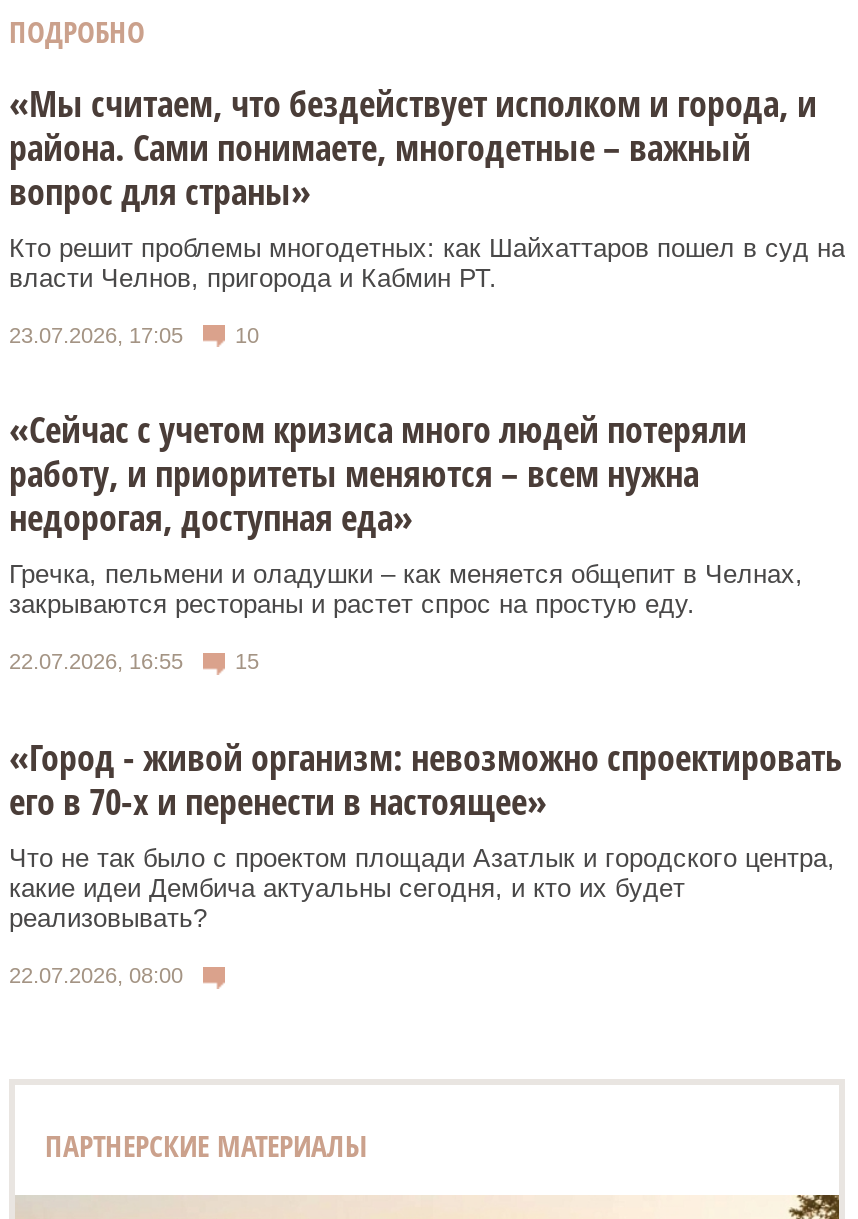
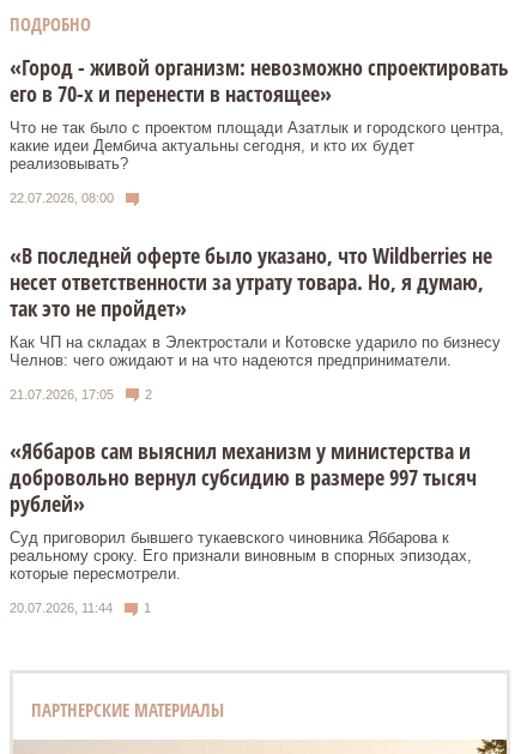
[9,79,845,674] «Мы считаем, что бездействует исполком и города, и | района. Сами понимаете, многодетные – важный | вопрос для страны» | Кто решит проблемы многодетных: как Шайхаттаров пошел в суд на | власти Челнов, пригорода и Кабмин РТ. | 23.07.2026, 17:05 | 10 | «Сейчас с учетом кризиса много людей потеряли | работу, и приоритеты меняются – всем нужна | недорогая, доступная еда» | Гречка, пельмени и оладушки – как меняется общепит в Челнах, | закрываются рестораны и растет спрос на простую еду. | 22.07.2026, 16:55 | 15 -> none
moved [9,733,843,987] -> [10,53,509,205]: «Город - живой организм: невозможно спроектировать | его в 70-х и перенести в настоящее» | Что не так было с проектом площади Азатлык и городского центра, | какие идеи Дембича актуальны сегодня, и кто их будет | реализовывать? | 22.07.2026, 08:00
none -> [10,240,501,615] «В последней оферте было указано, что Wildberries не | несет ответственности за утрату товара. Но, я думаю, | так это не пройдет» | Как ЧП на складах в Электростали и Котовске ударило по бизнесу | Челнов: чего ожидают и на что надеются предприниматели. | 21.07.2026, 17:05 | 2 | «Яббаров сам выяснил механизм у министерства и | добровольно вернул субсидию в размере 997 тысяч | рублей» | Суд приговорил бывшего тукаевского чиновника Яббарова к | реальному сроку. Его признали виновным в спорных эпизодах, | которые пересмотрели. | 20.07.2026, 11:44 | 1

